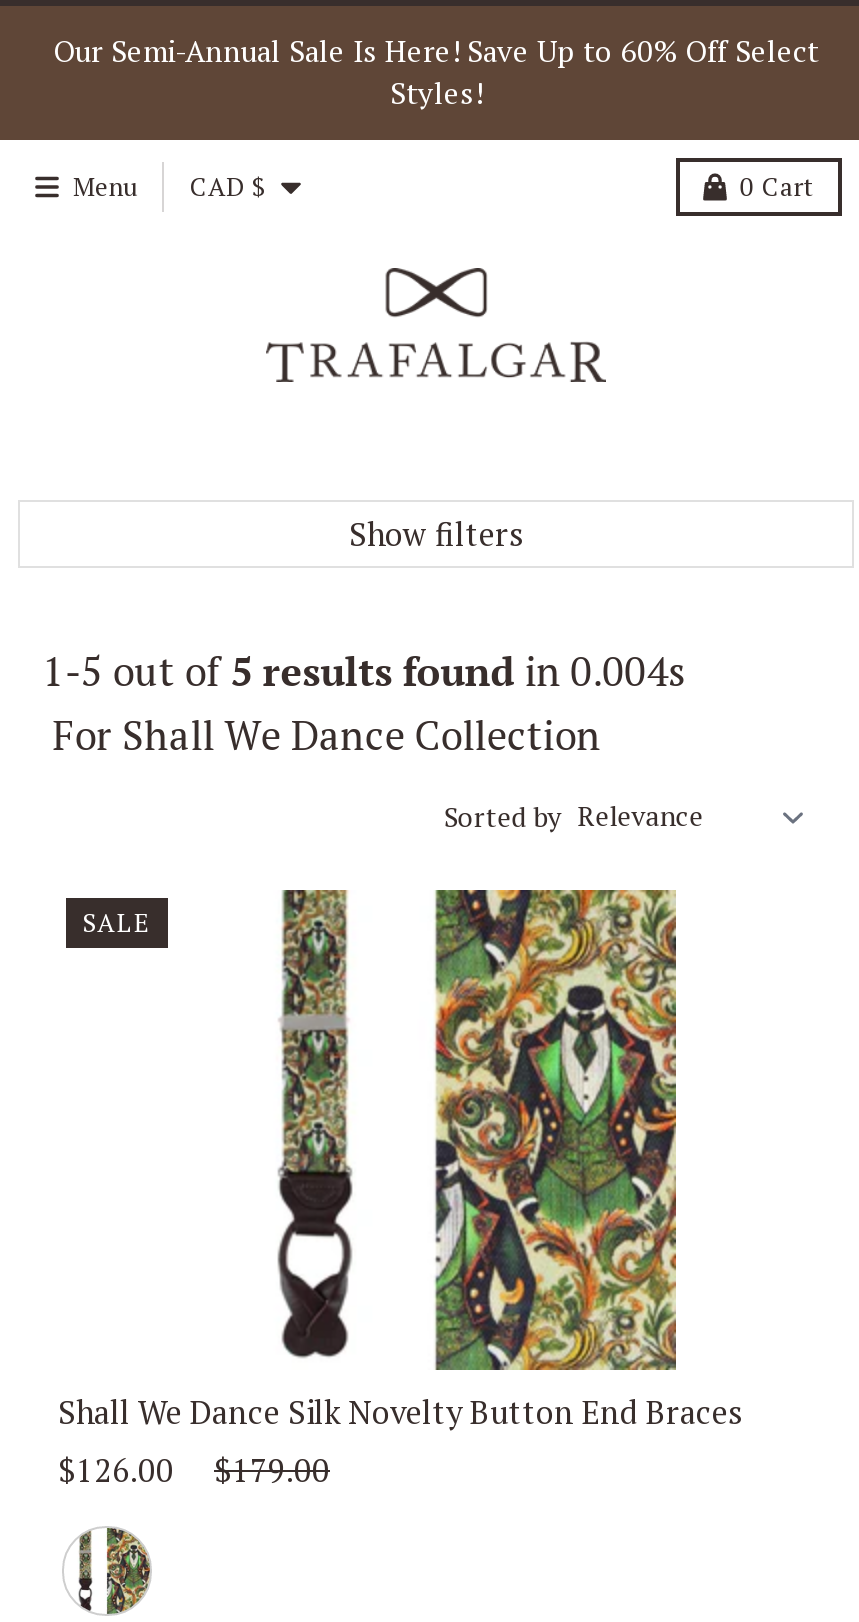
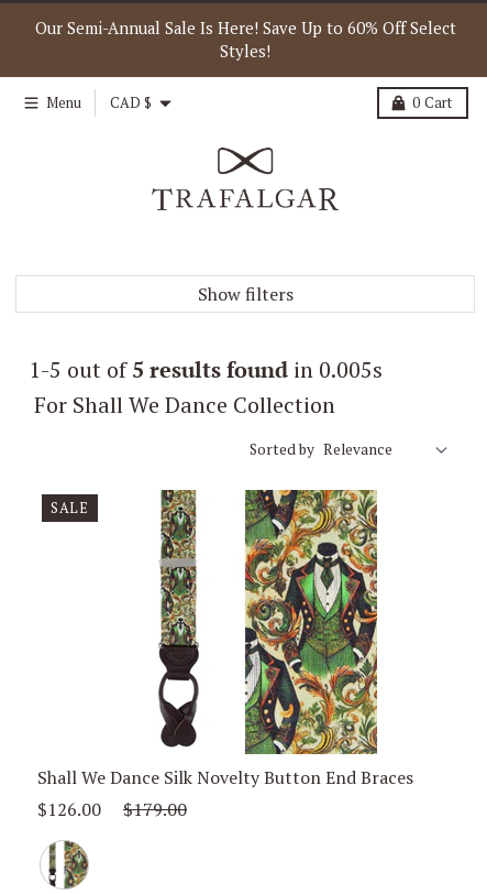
[42,644,686,698] 1-5 out of 5 results found in 0.004s -> [29,354,383,384] 1-5 out of 5 results found in 0.005s

